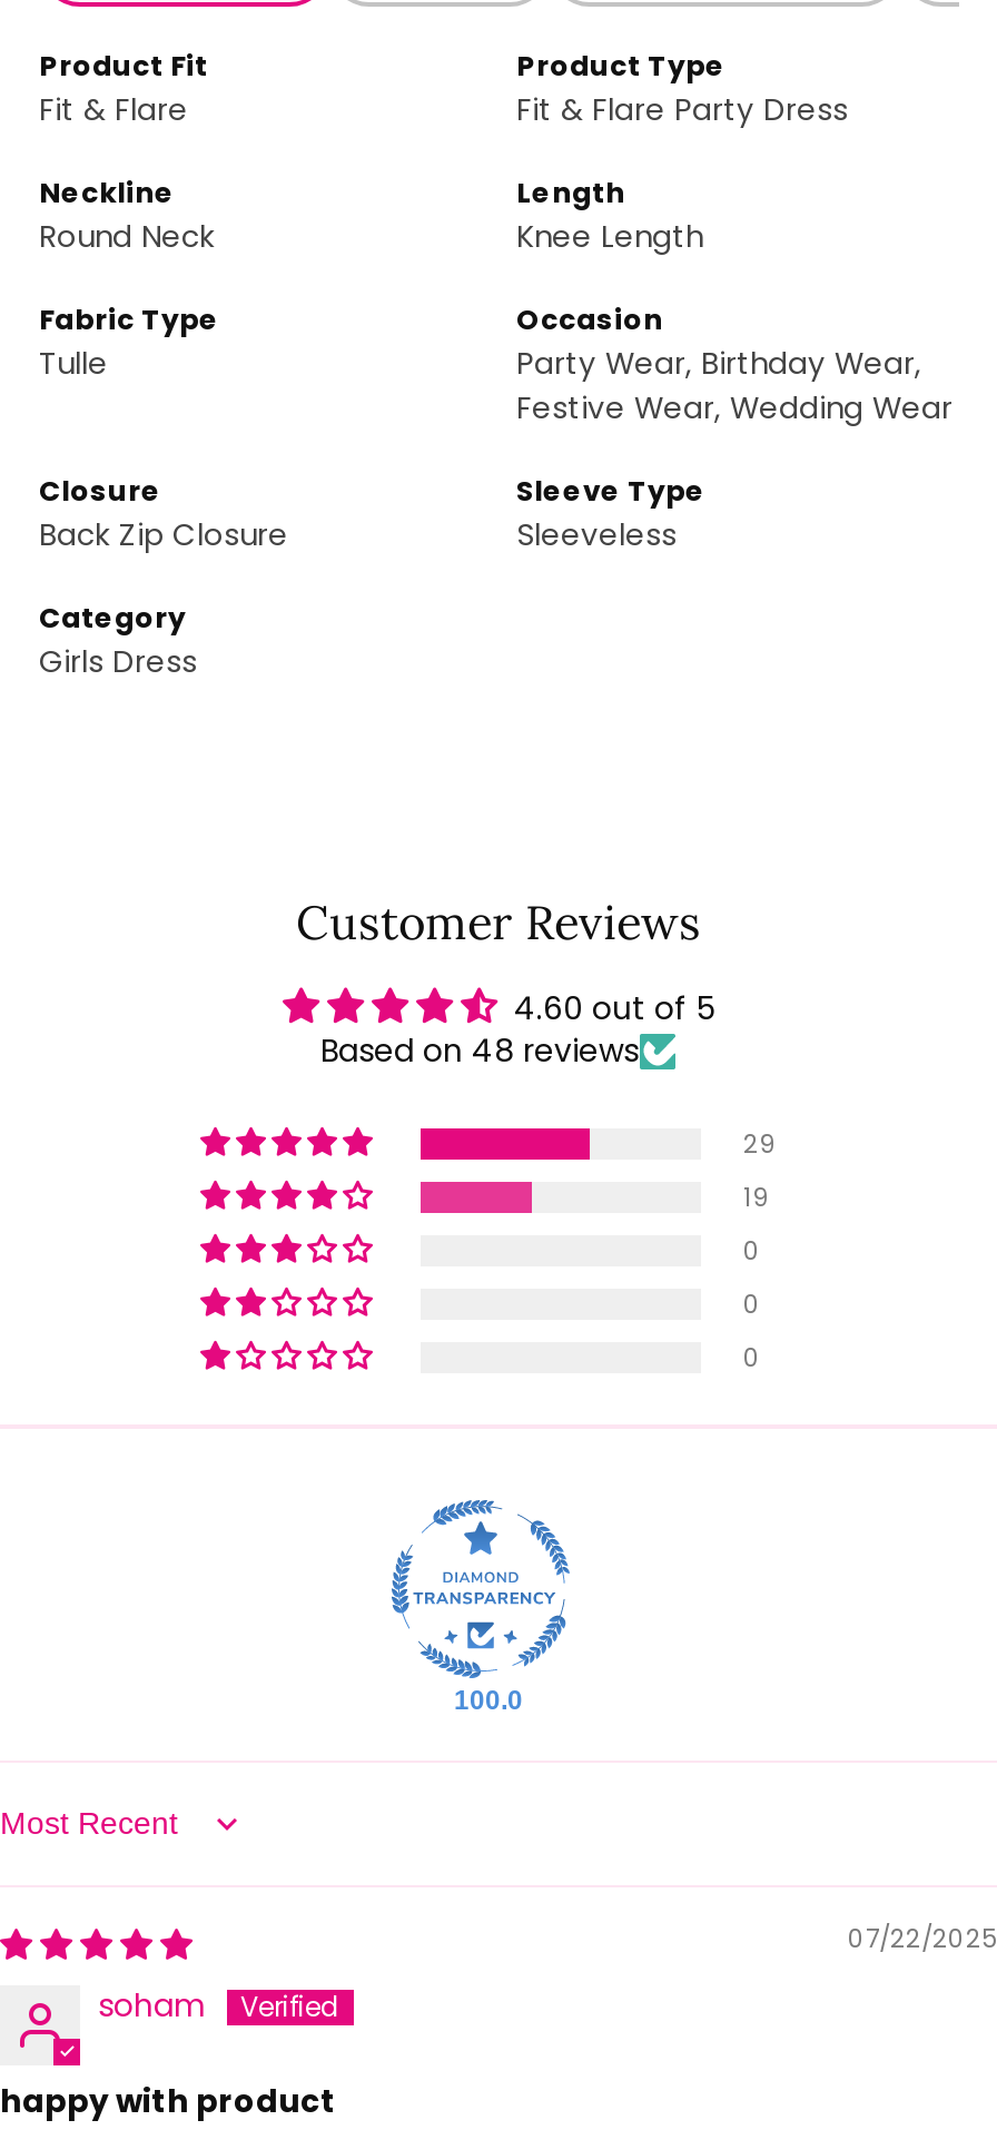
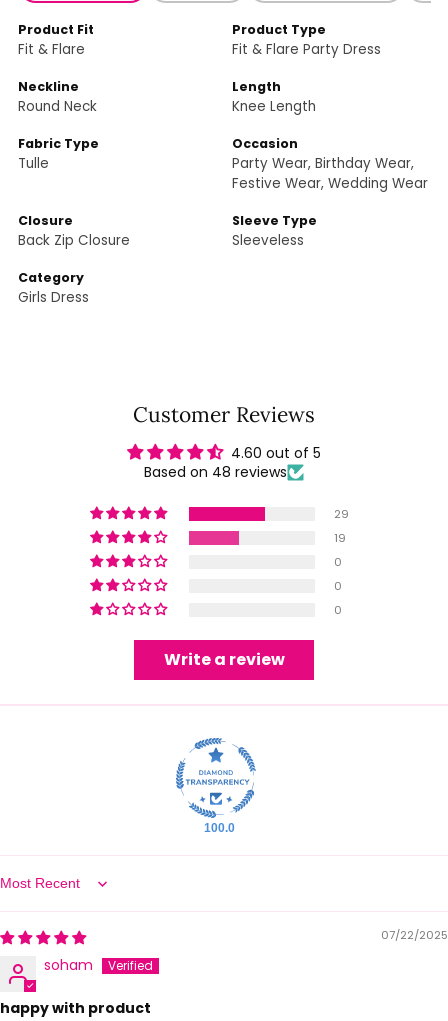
none -> [163,648,284,671] Write a review

